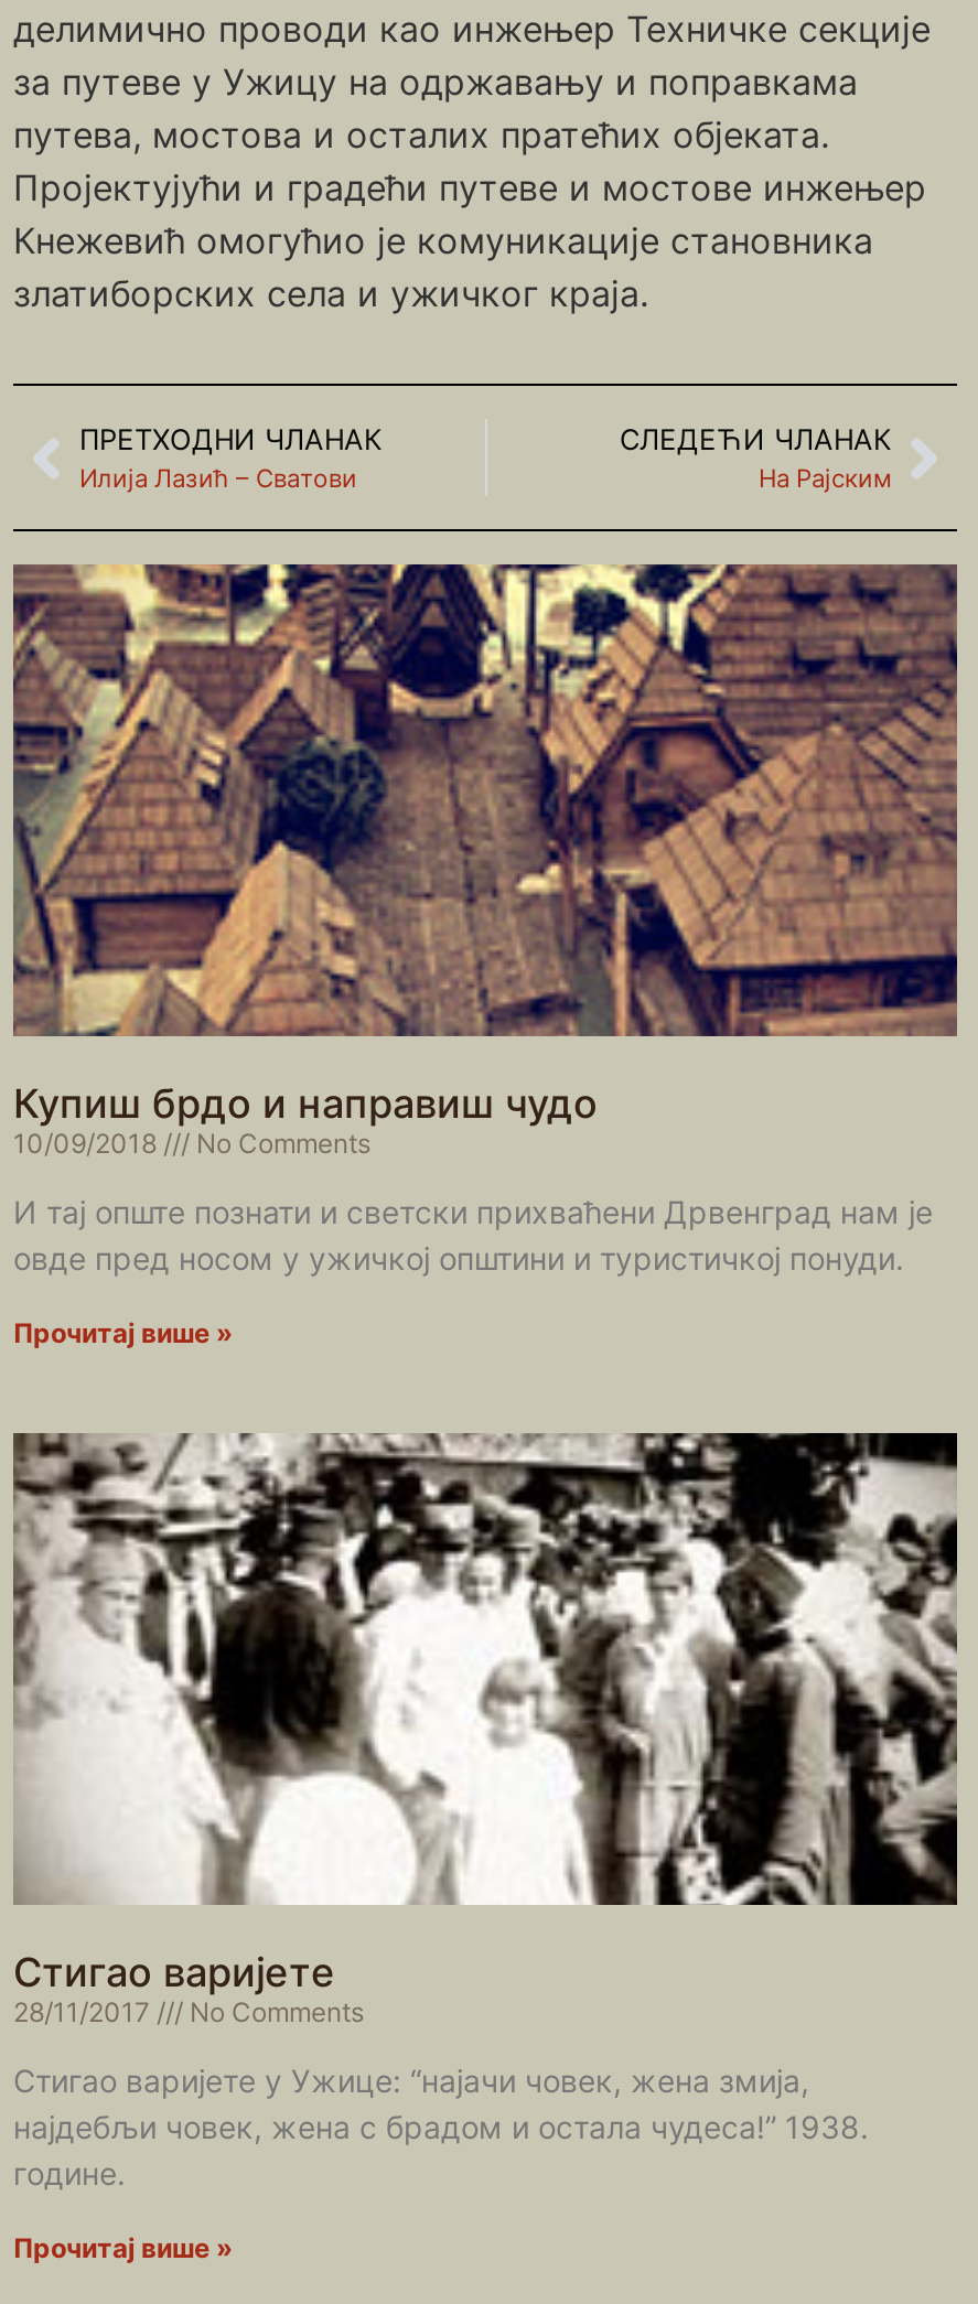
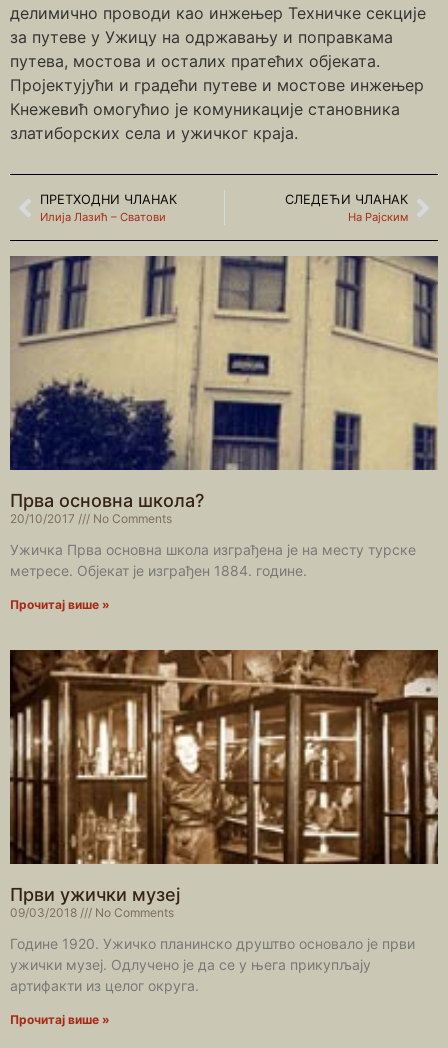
[13,562,959,1160] [image] | Купиш брдо и направиш чудо | 10/09/2018 -> [9,255,438,526] [image] | Прва основна школа? | 20/10/2017
[13,1193,933,1277] И тај опште познати и светски прихваћени Дрвенград нам је | овде пред носом у ужичкој општини и туристичкој понуди. -> [10,541,416,579] Ужичка Прва основна школа изграђена је на месту турске | метресе. Објекат је изграђен 1884. године.
[13,1431,959,2029] [image] | Стигао варијете | 28/11/2017 -> [9,649,439,920] [image] | Први ужички музеј | 09/03/2018
[13,2062,869,2192] Стигао варијете у Ужице: “најачи човек, жена змија, | најдебљи човек, жена с брадом и остала чудеса!” 1938. | године. -> [10,935,415,994] Године 1920. Ужичко планинско друштво основало је први | ужички музеј. Одлучено је да се у њега прикупљају | артифакти из целог округа.

